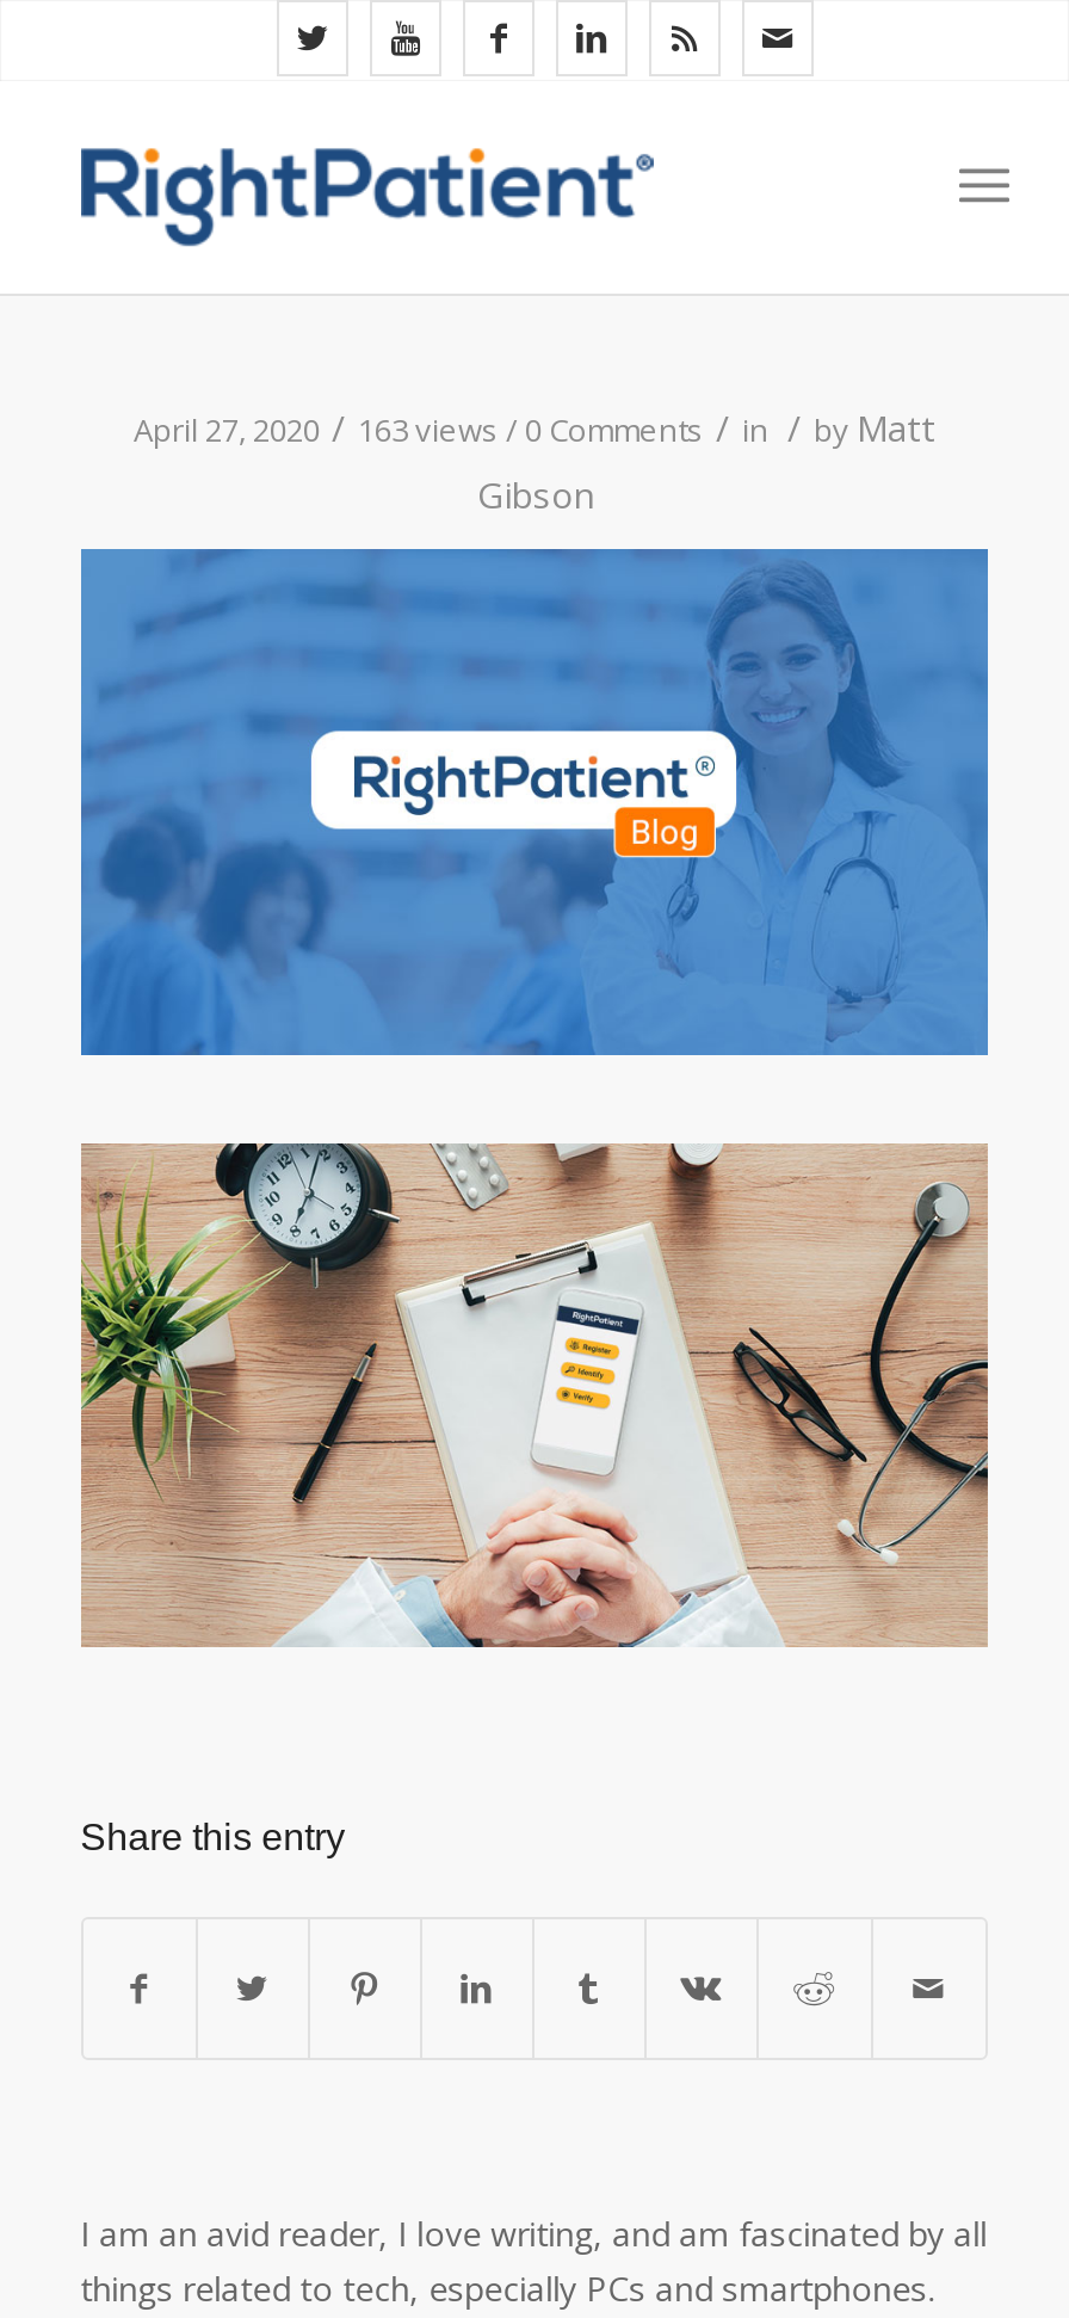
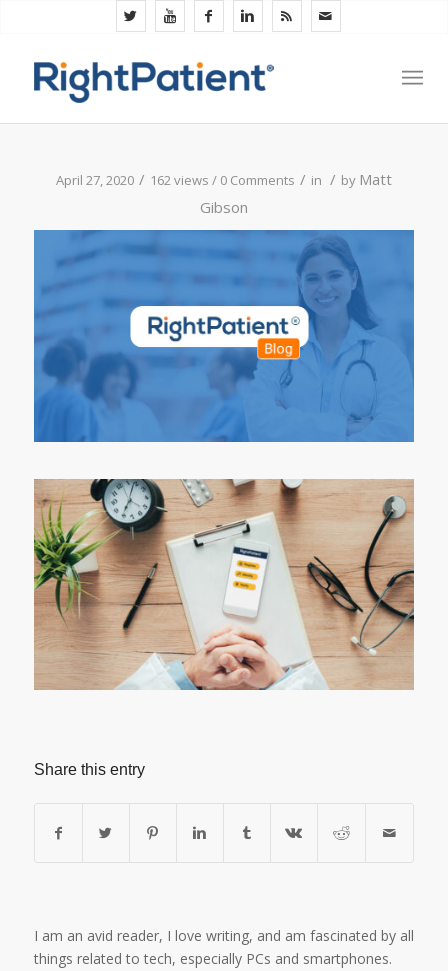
[134,403,935,451] April 27, 2020 / 163 views / 0 Comments / in / by Matt -> [56,169,392,189] April 27, 2020 / 162 views / 0 Comments / in / by Matt

